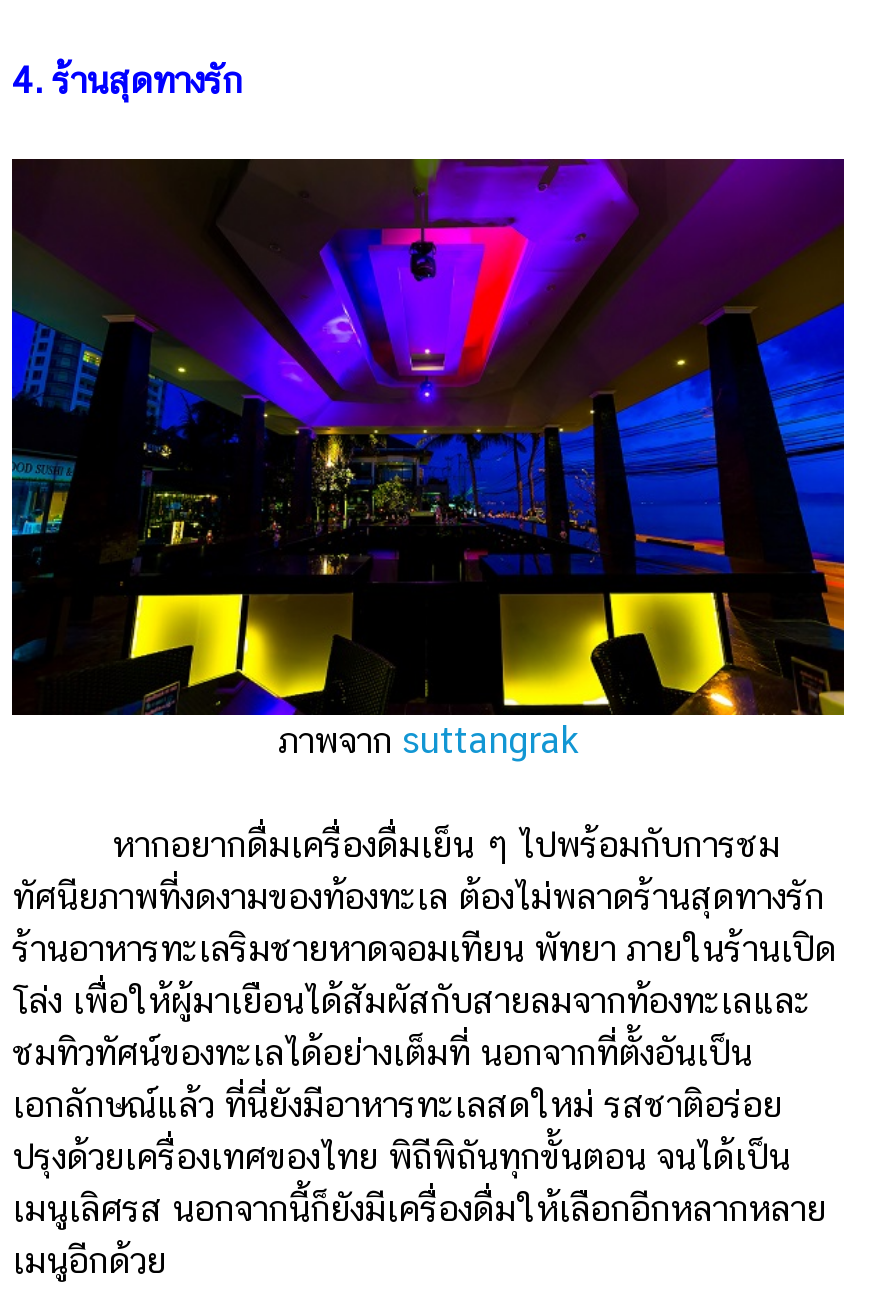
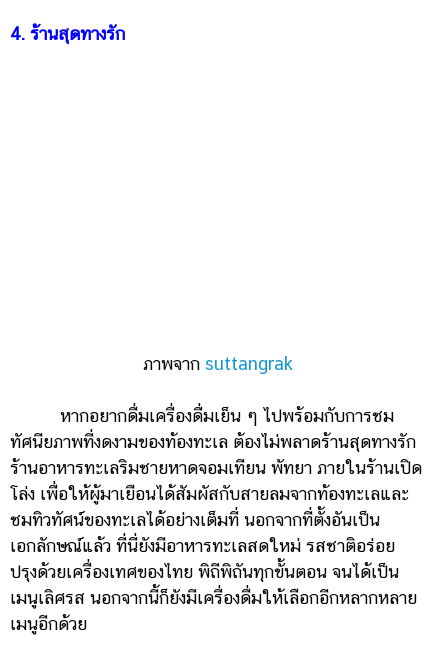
[10,157,846,717] [image] -> none

